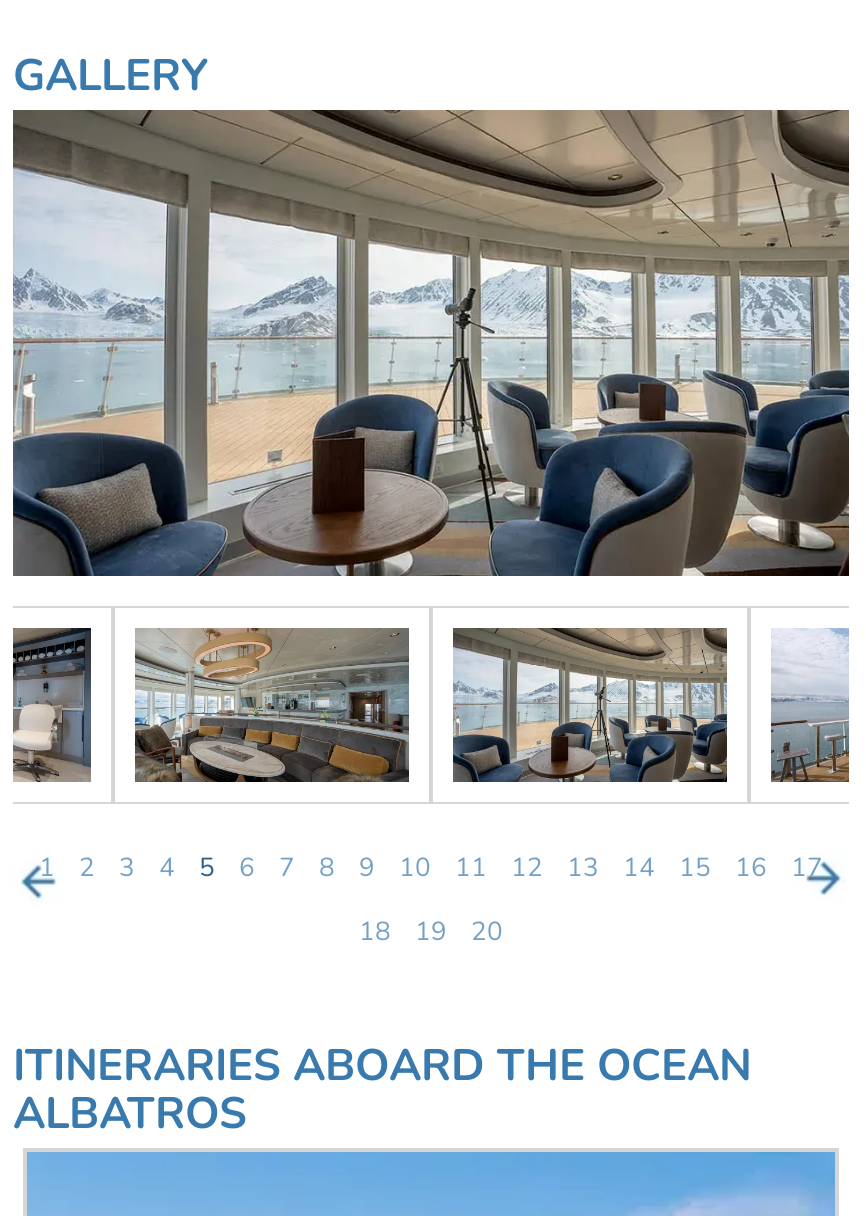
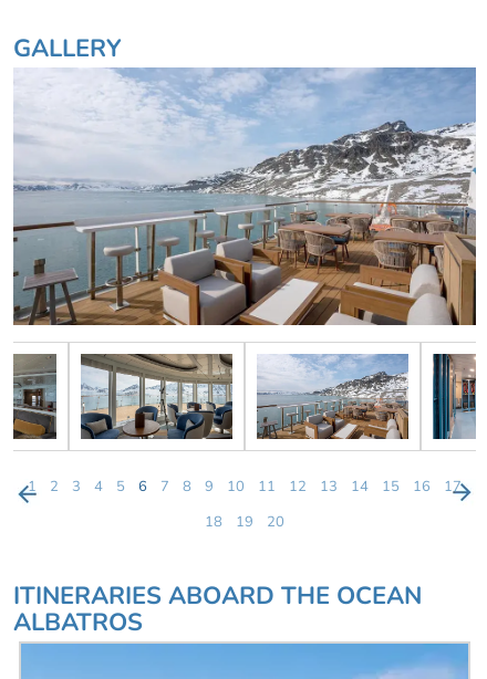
[11,108,851,578] [image] -> [12,66,477,326] [image]
[13,626,91,782] [image] -> [12,353,56,439] [image]
[135,628,409,784] [image] -> [81,353,232,440] [image]
[451,626,729,784] [image] -> [257,353,410,440] [image]
[771,628,851,784] [image] -> [432,353,477,440] [image]

